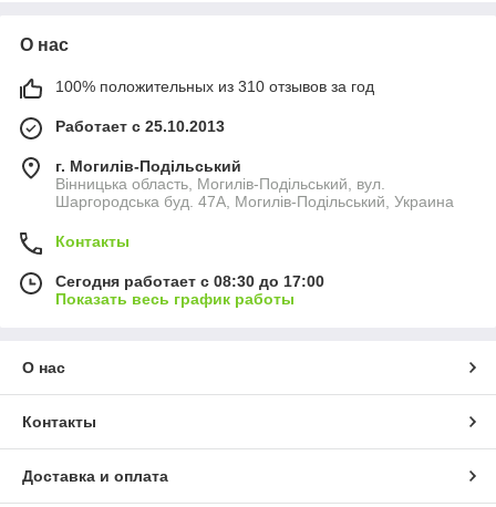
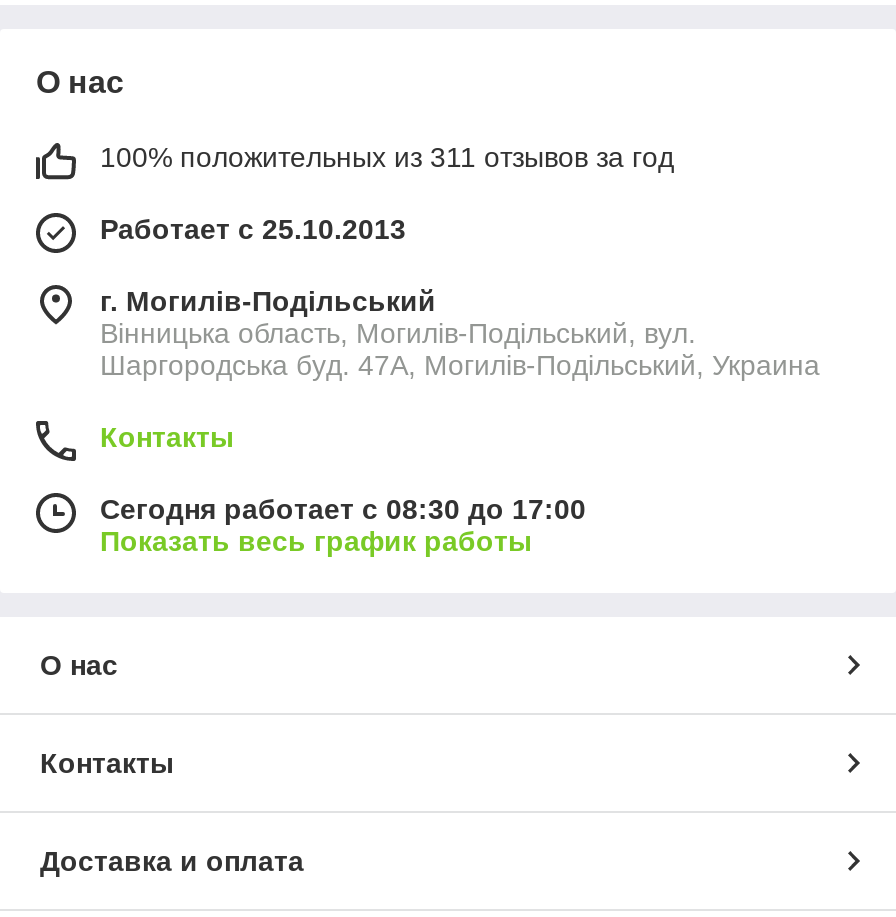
[55,77,374,95] 100% положительных из 310 отзывов за год -> [100,141,674,173] 100% положительных из 311 отзывов за год

